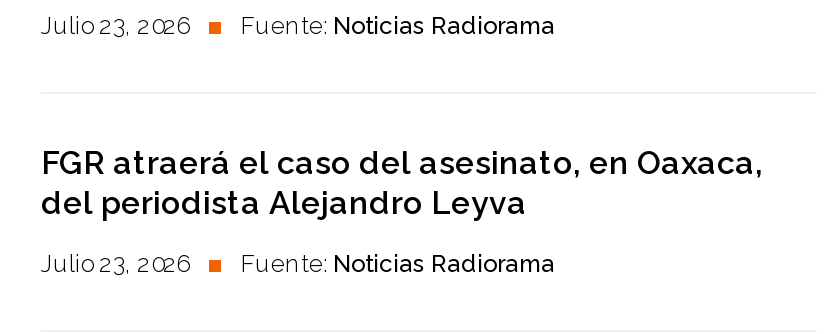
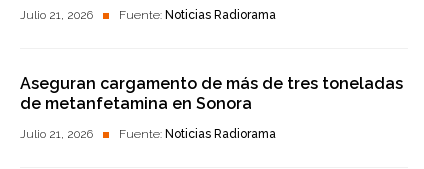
[41,12,555,40] Julio 23, 2026 Fuente: Noticias Radiorama -> [20,8,276,22] Julio 21, 2026 Fuente: Noticias Radiorama
[41,144,763,222] FGR atraerá el caso del asesinato, en Oaxaca, | del periodista Alejandro Leyva -> [20,74,403,113] Aseguran cargamento de más de tres toneladas | de metanfetamina en Sonora
[41,250,555,278] Julio 23, 2026 Fuente: Noticias Radiorama -> [20,127,276,141] Julio 21, 2026 Fuente: Noticias Radiorama

